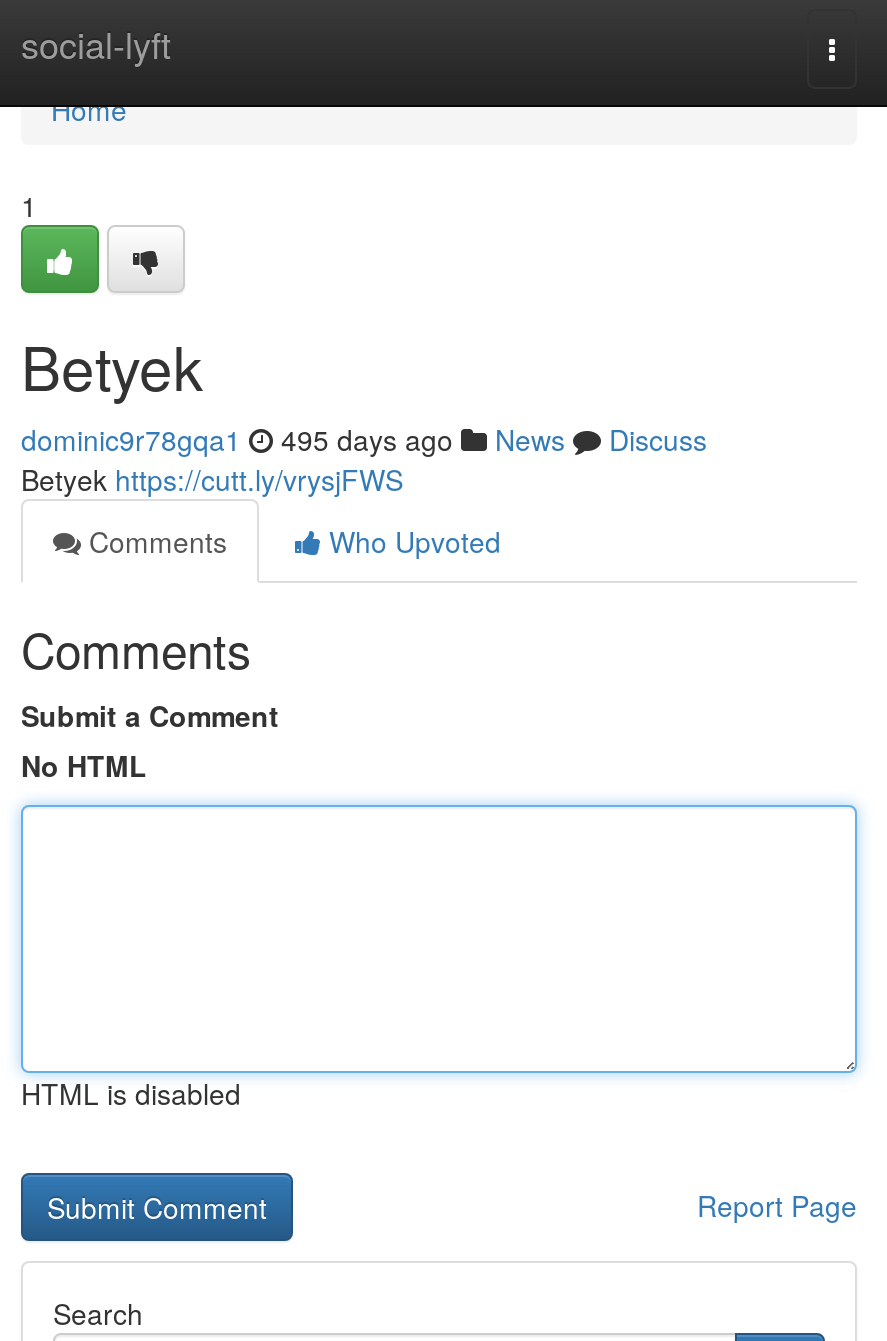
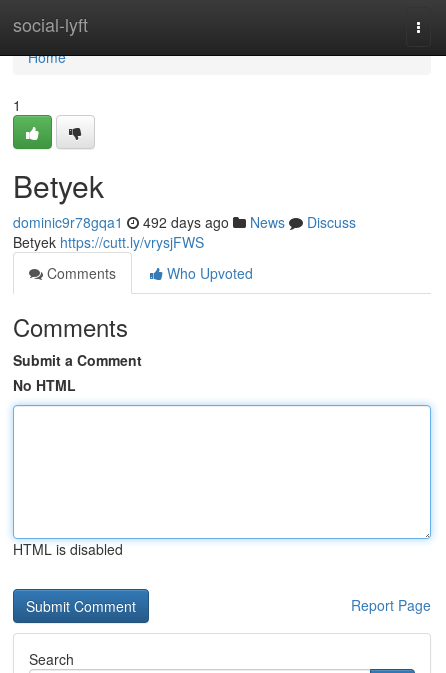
[21,419,707,459] dominic9r78gqa1 495 days ago News Discuss -> [13,212,356,232] dominic9r78gqa1 492 days ago News Discuss

